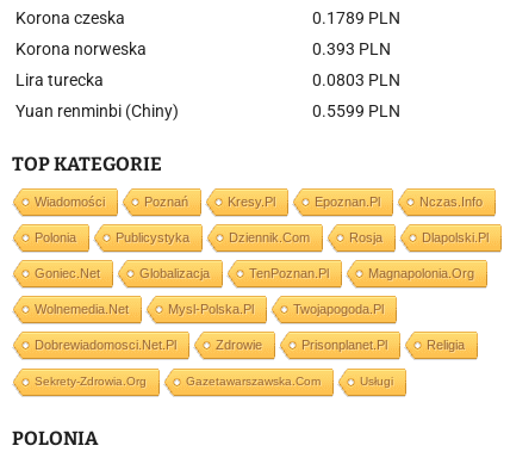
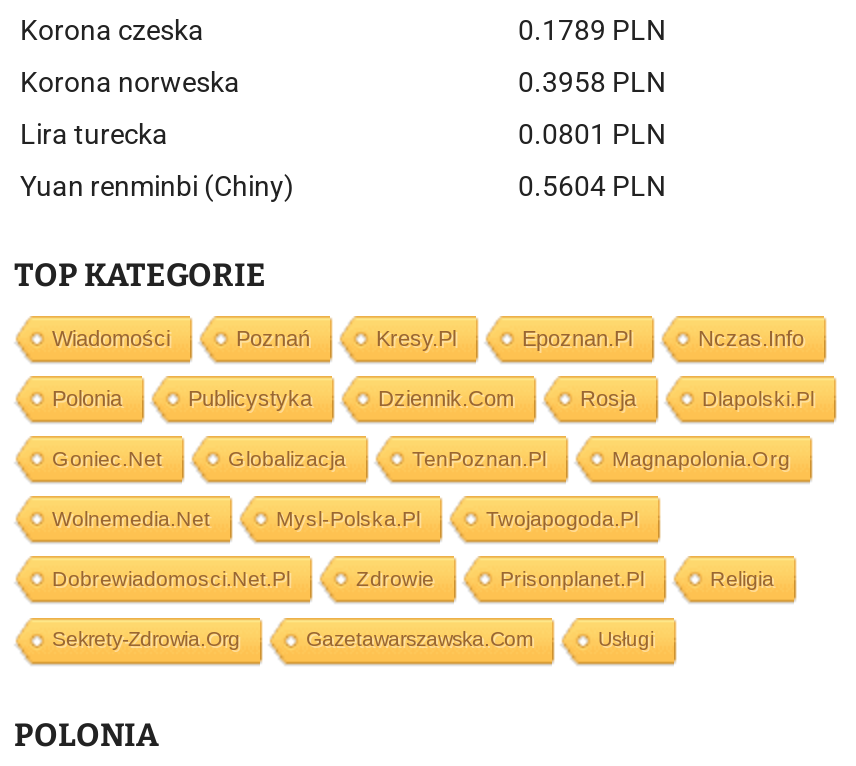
[312,39,391,58] 0.393 PLN -> [518,66,666,98] 0.3958 PLN
[312,70,400,89] 0.0803 PLN -> [518,118,666,150] 0.0801 PLN
[312,101,400,120] 0.5599 PLN -> [518,170,666,202] 0.5604 PLN

